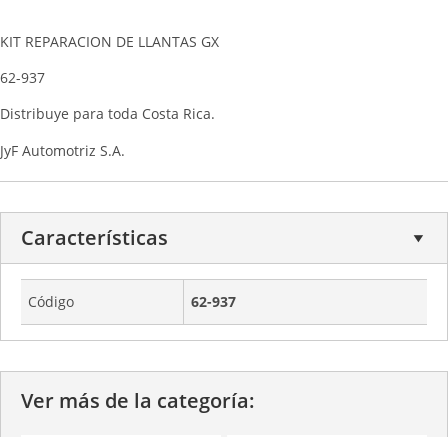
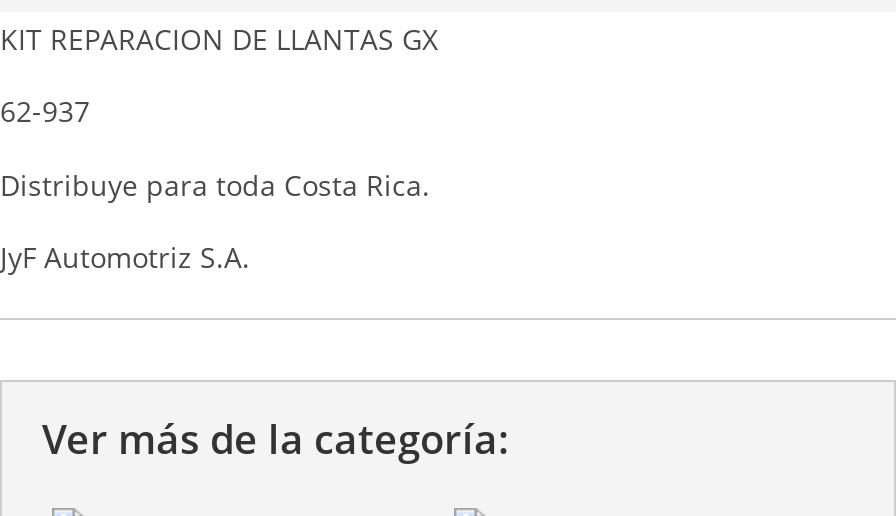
[21,224,236,311] Características | Código | 62-937 -> none

